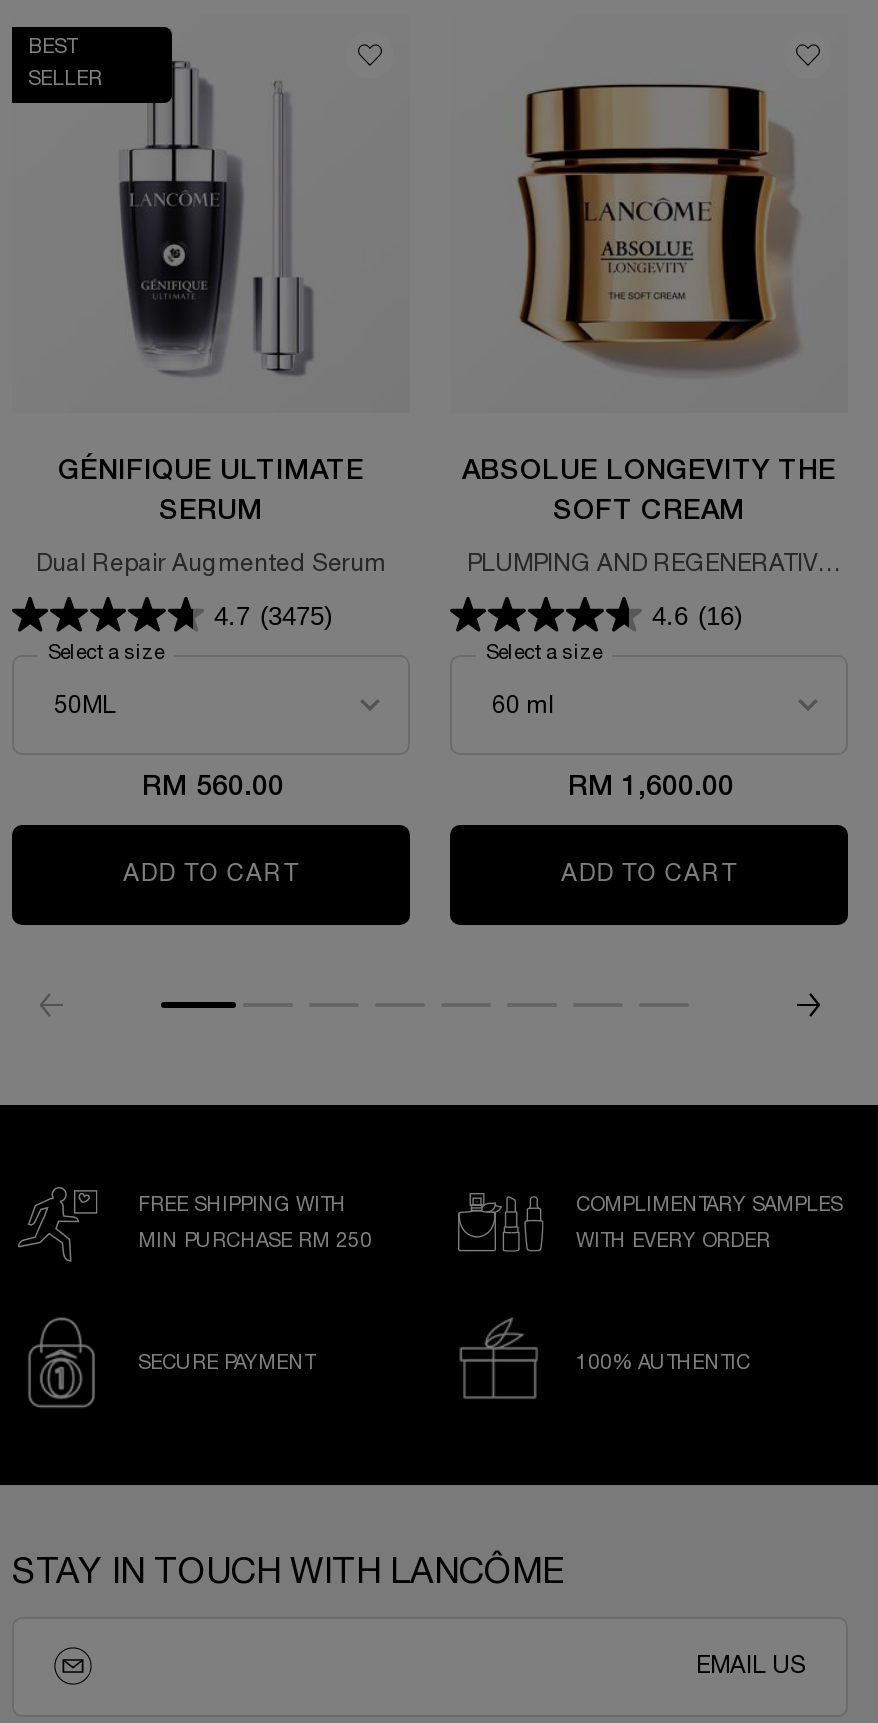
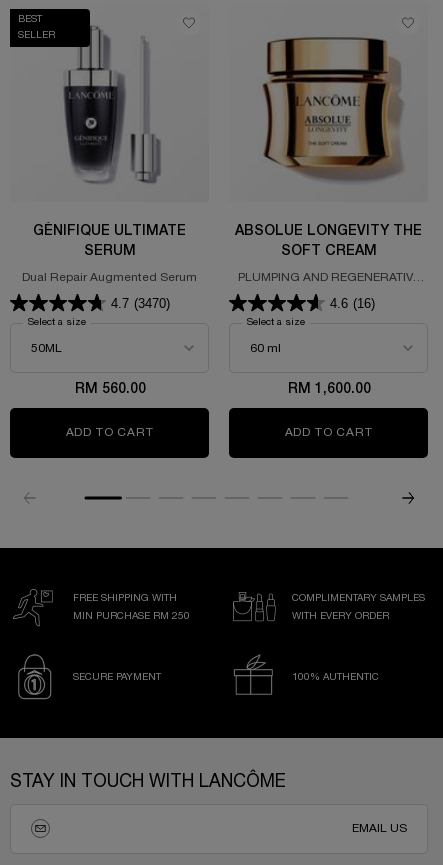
[214,600,332,630] 4.7 (3475) -> [111,295,170,310] 4.7 (3470)

